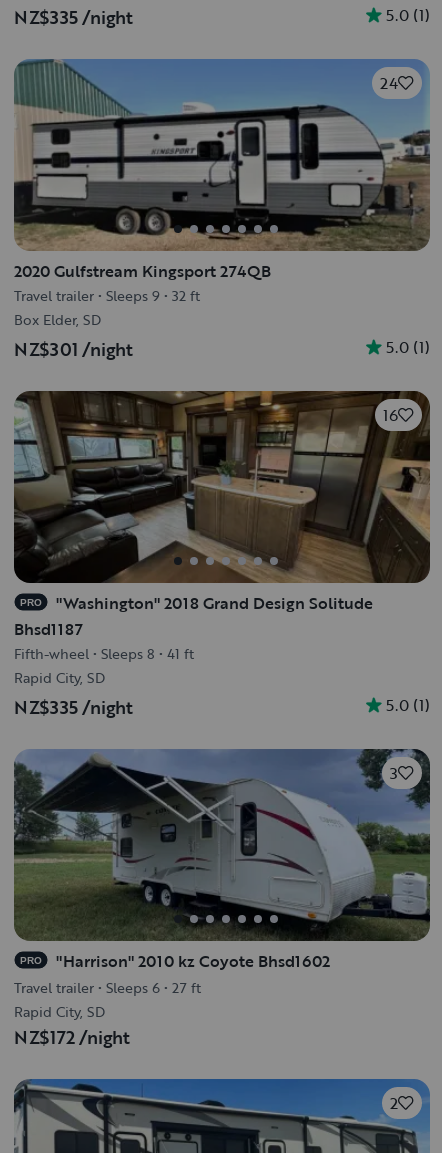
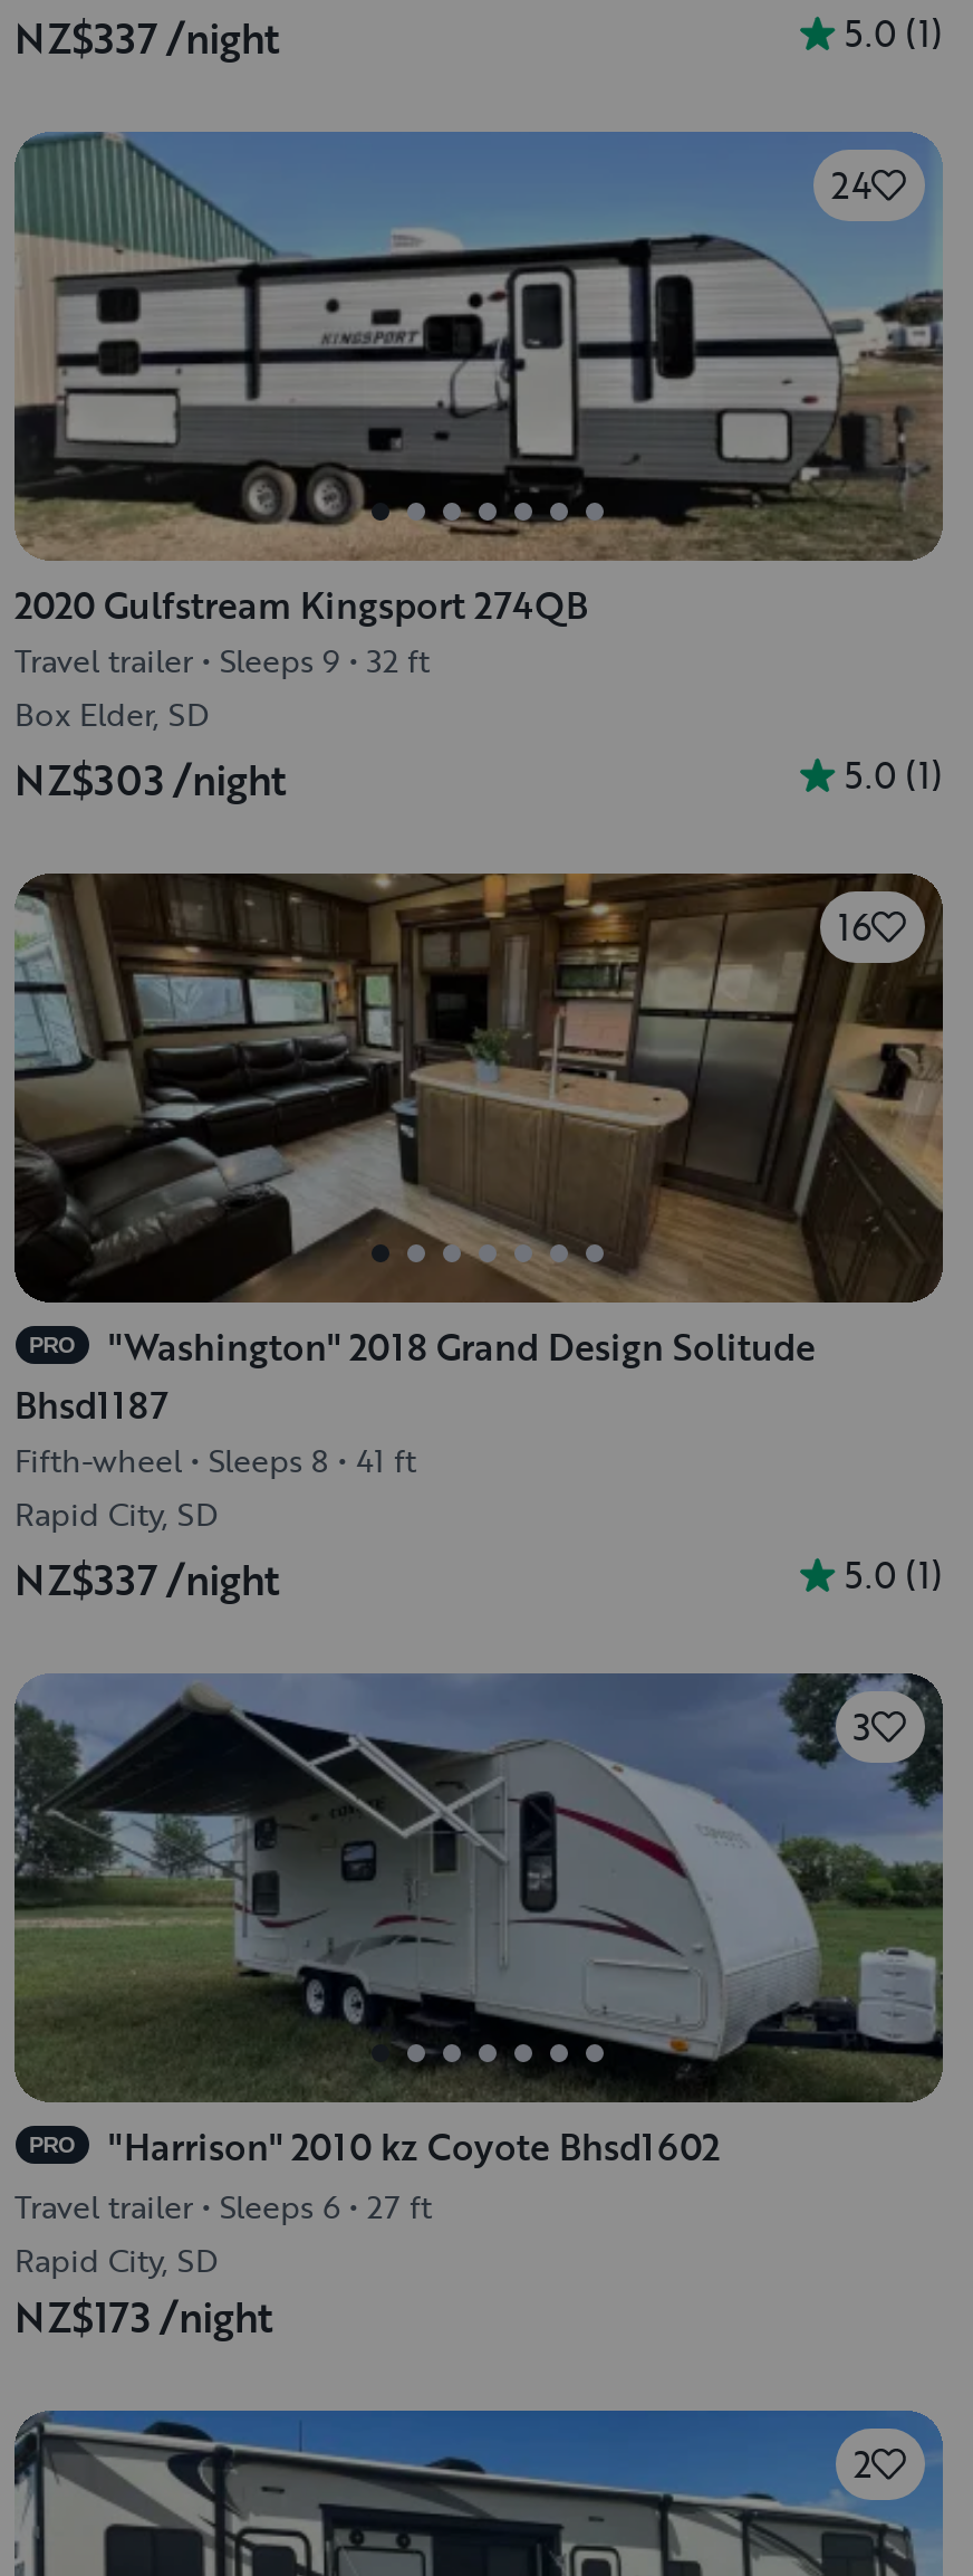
[14,4,133,30] NZ$335 /night -> [15,9,279,67] NZ$337 /night
[14,336,133,362] NZ$301 /night -> [15,751,286,809] NZ$303 /night
[14,694,133,720] NZ$335 /night -> [15,1551,279,1609] NZ$337 /night
[14,1024,130,1050] NZ$172 /night -> [15,2288,273,2346] NZ$173 /night

